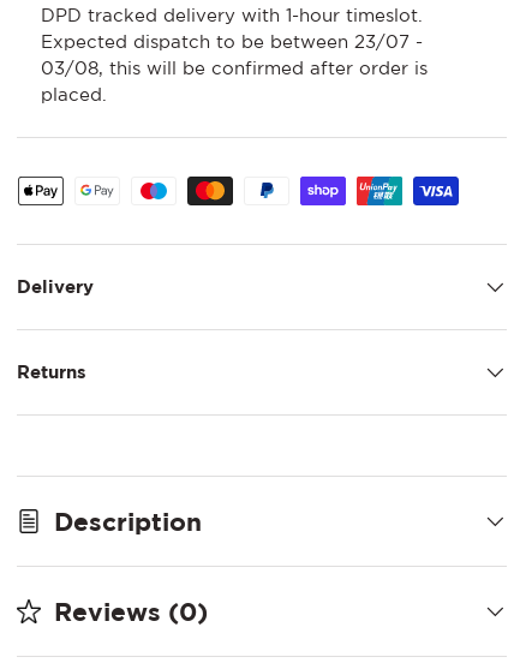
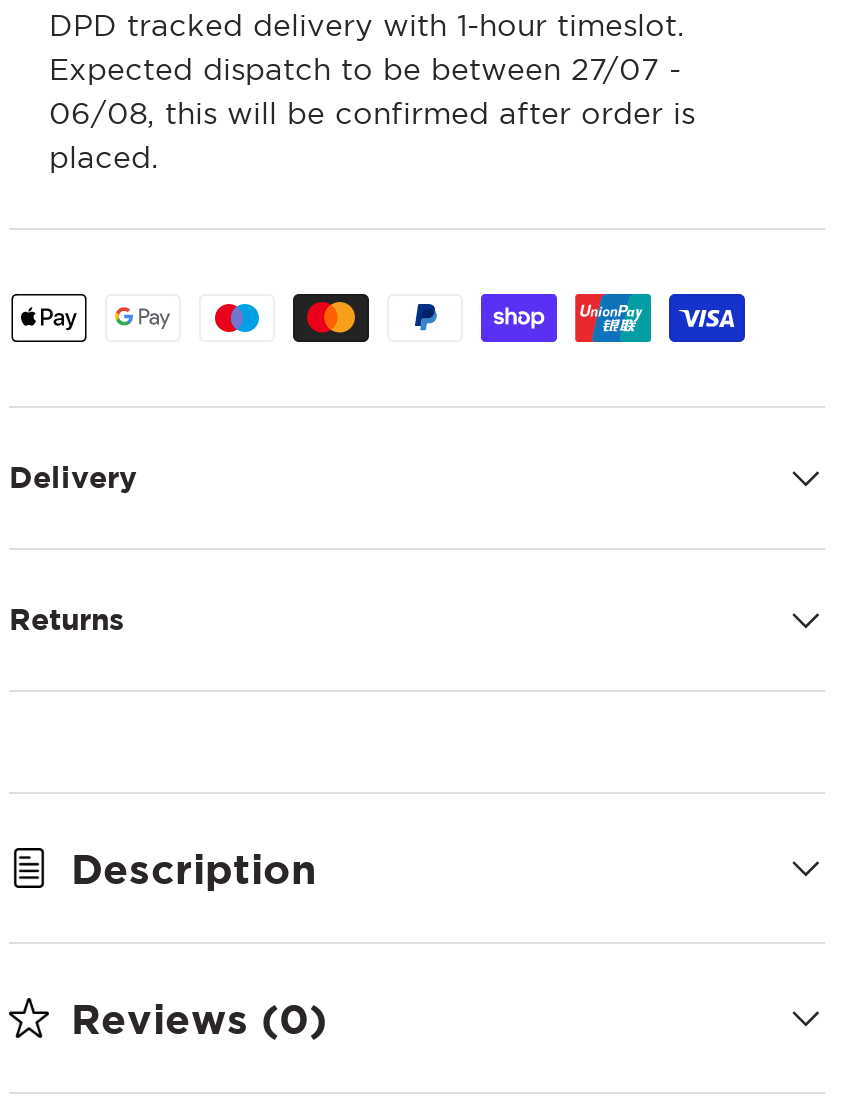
[41,31,423,51] Expected dispatch to be between 23/07 - -> [49,52,681,86] Expected dispatch to be between 27/07 -
[41,57,428,78] 03/08, this will be confirmed after order is -> [49,96,695,130] 06/08, this will be confirmed after order is

